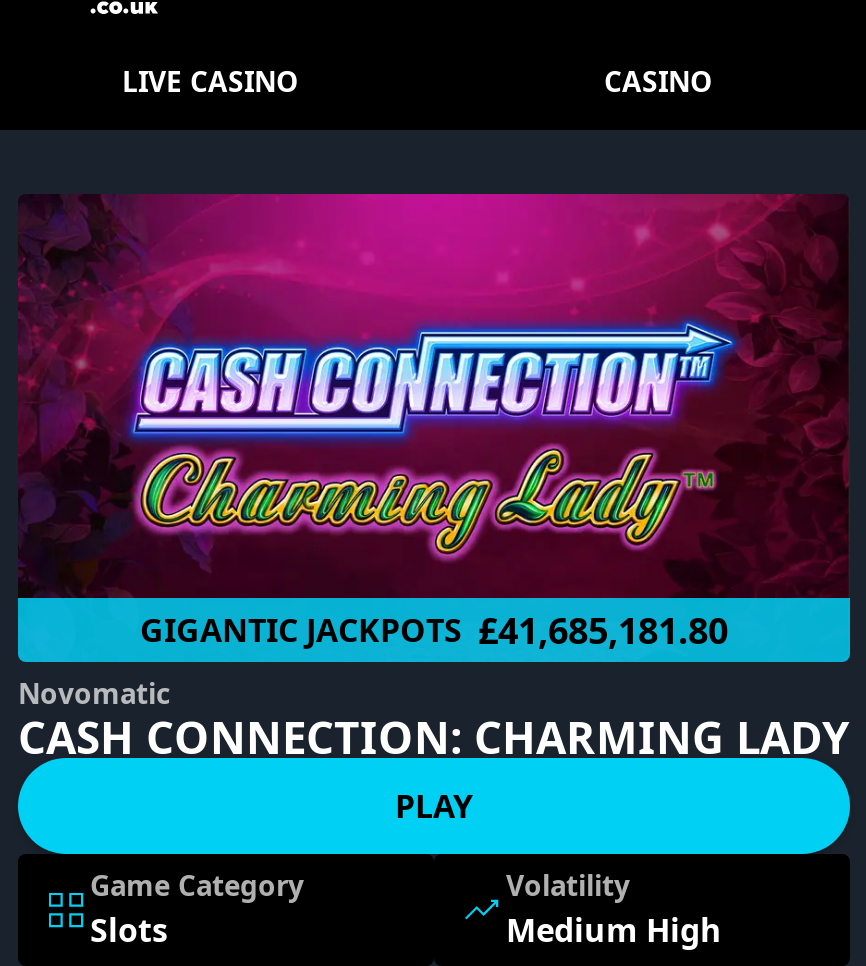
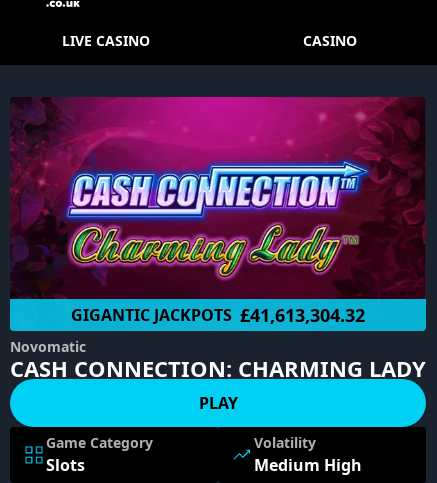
[140,605,728,653] GIGANTIC JACKPOTS £41,685,181.80 -> [71,302,365,326] GIGANTIC JACKPOTS £41,613,304.32

